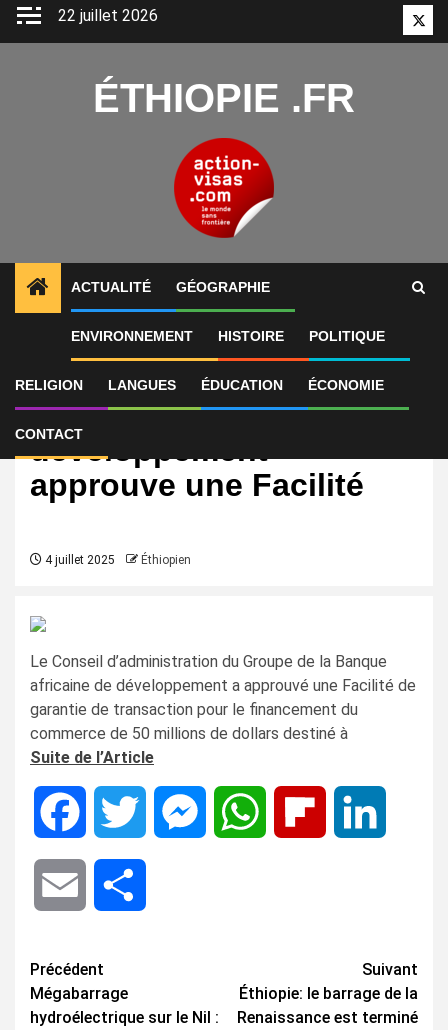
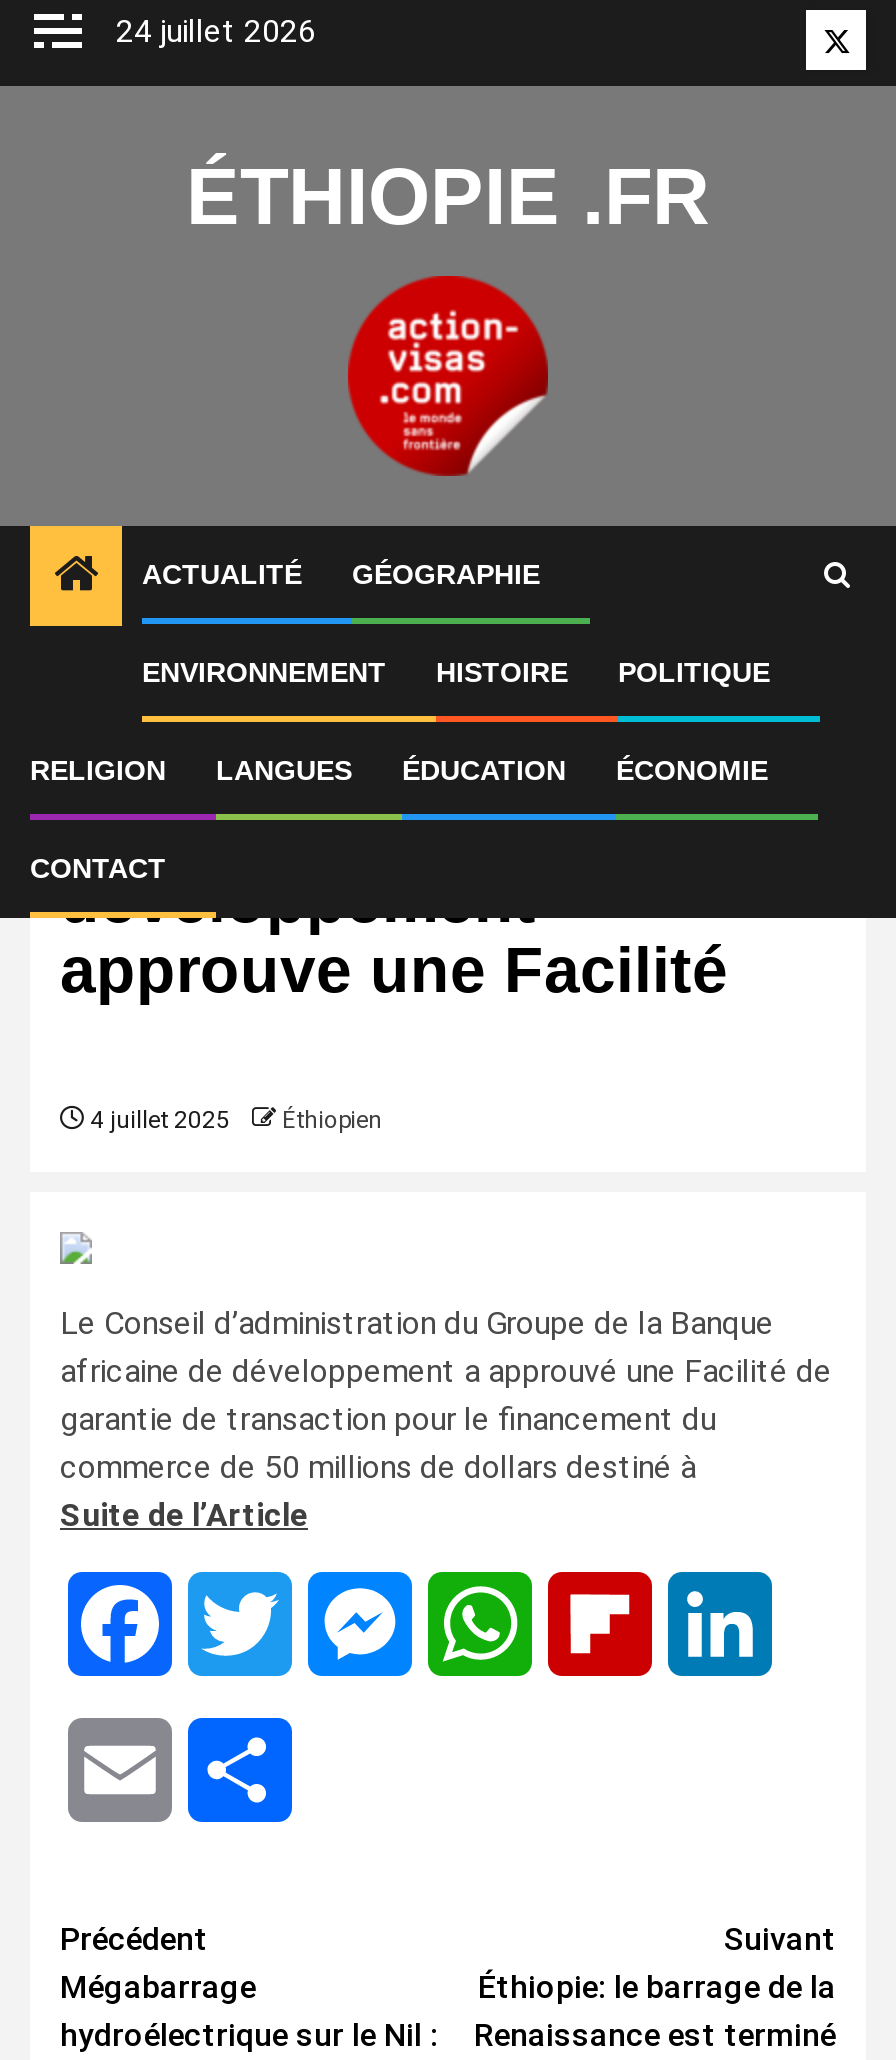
[58,6,158,25] 22 juillet 2026 -> [116,12,316,50] 24 juillet 2026

